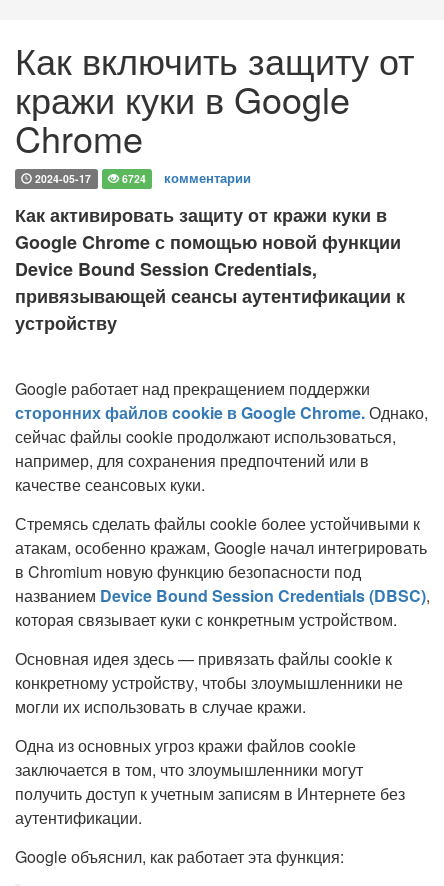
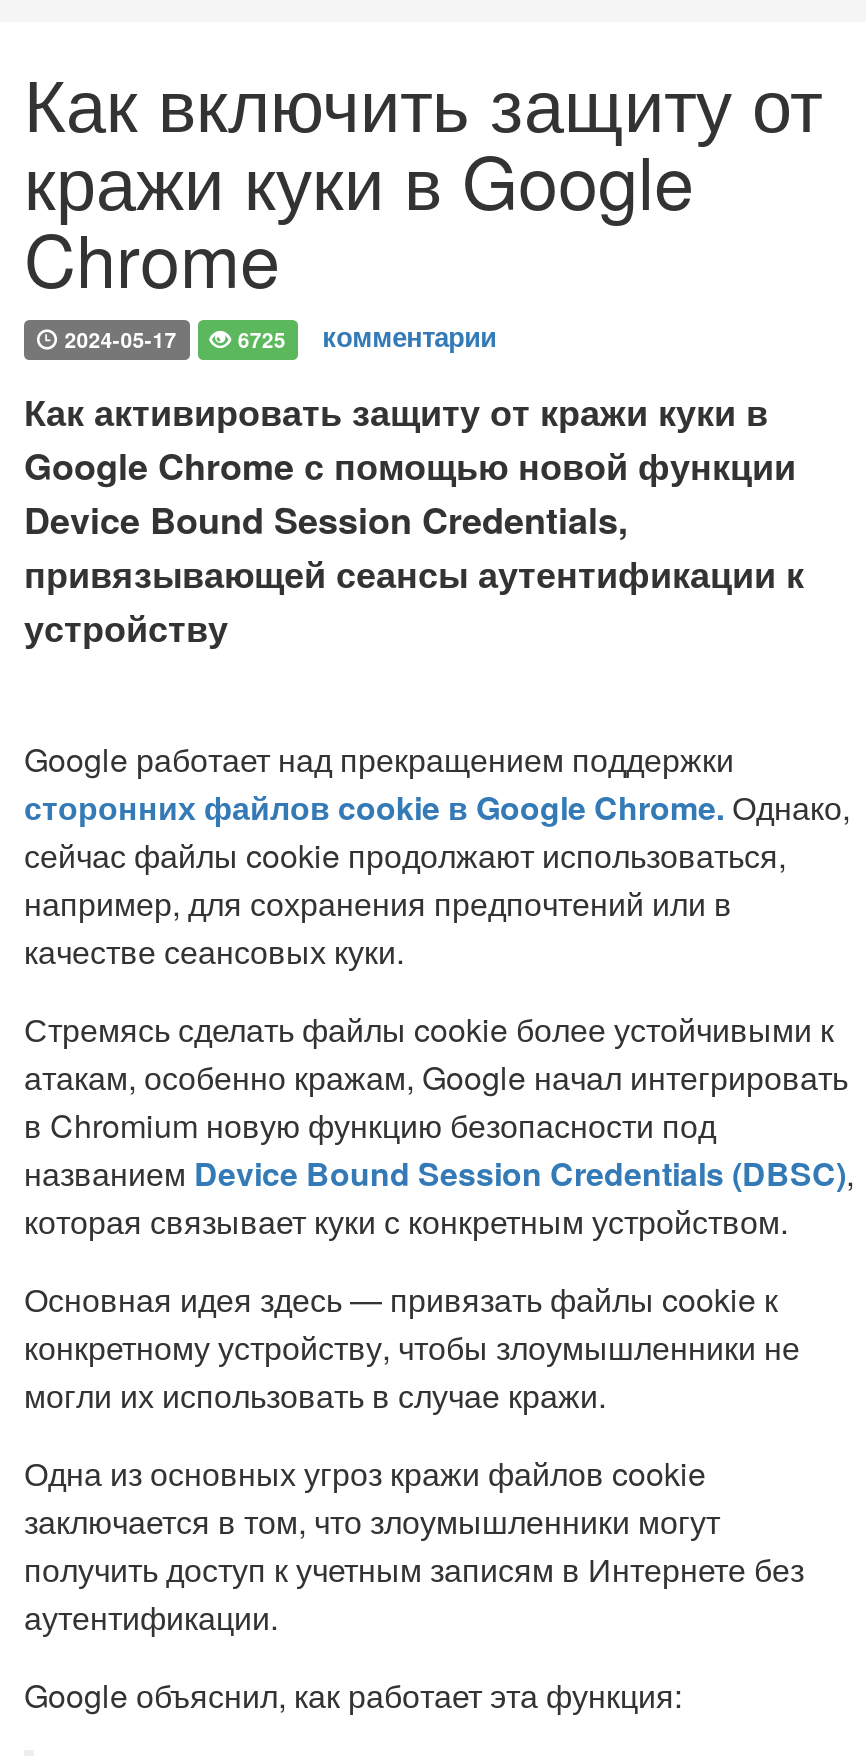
[35,168,251,187] 2024-05-17 6724 комментарии -> [65,318,496,356] 2024-05-17 6725 комментарии

